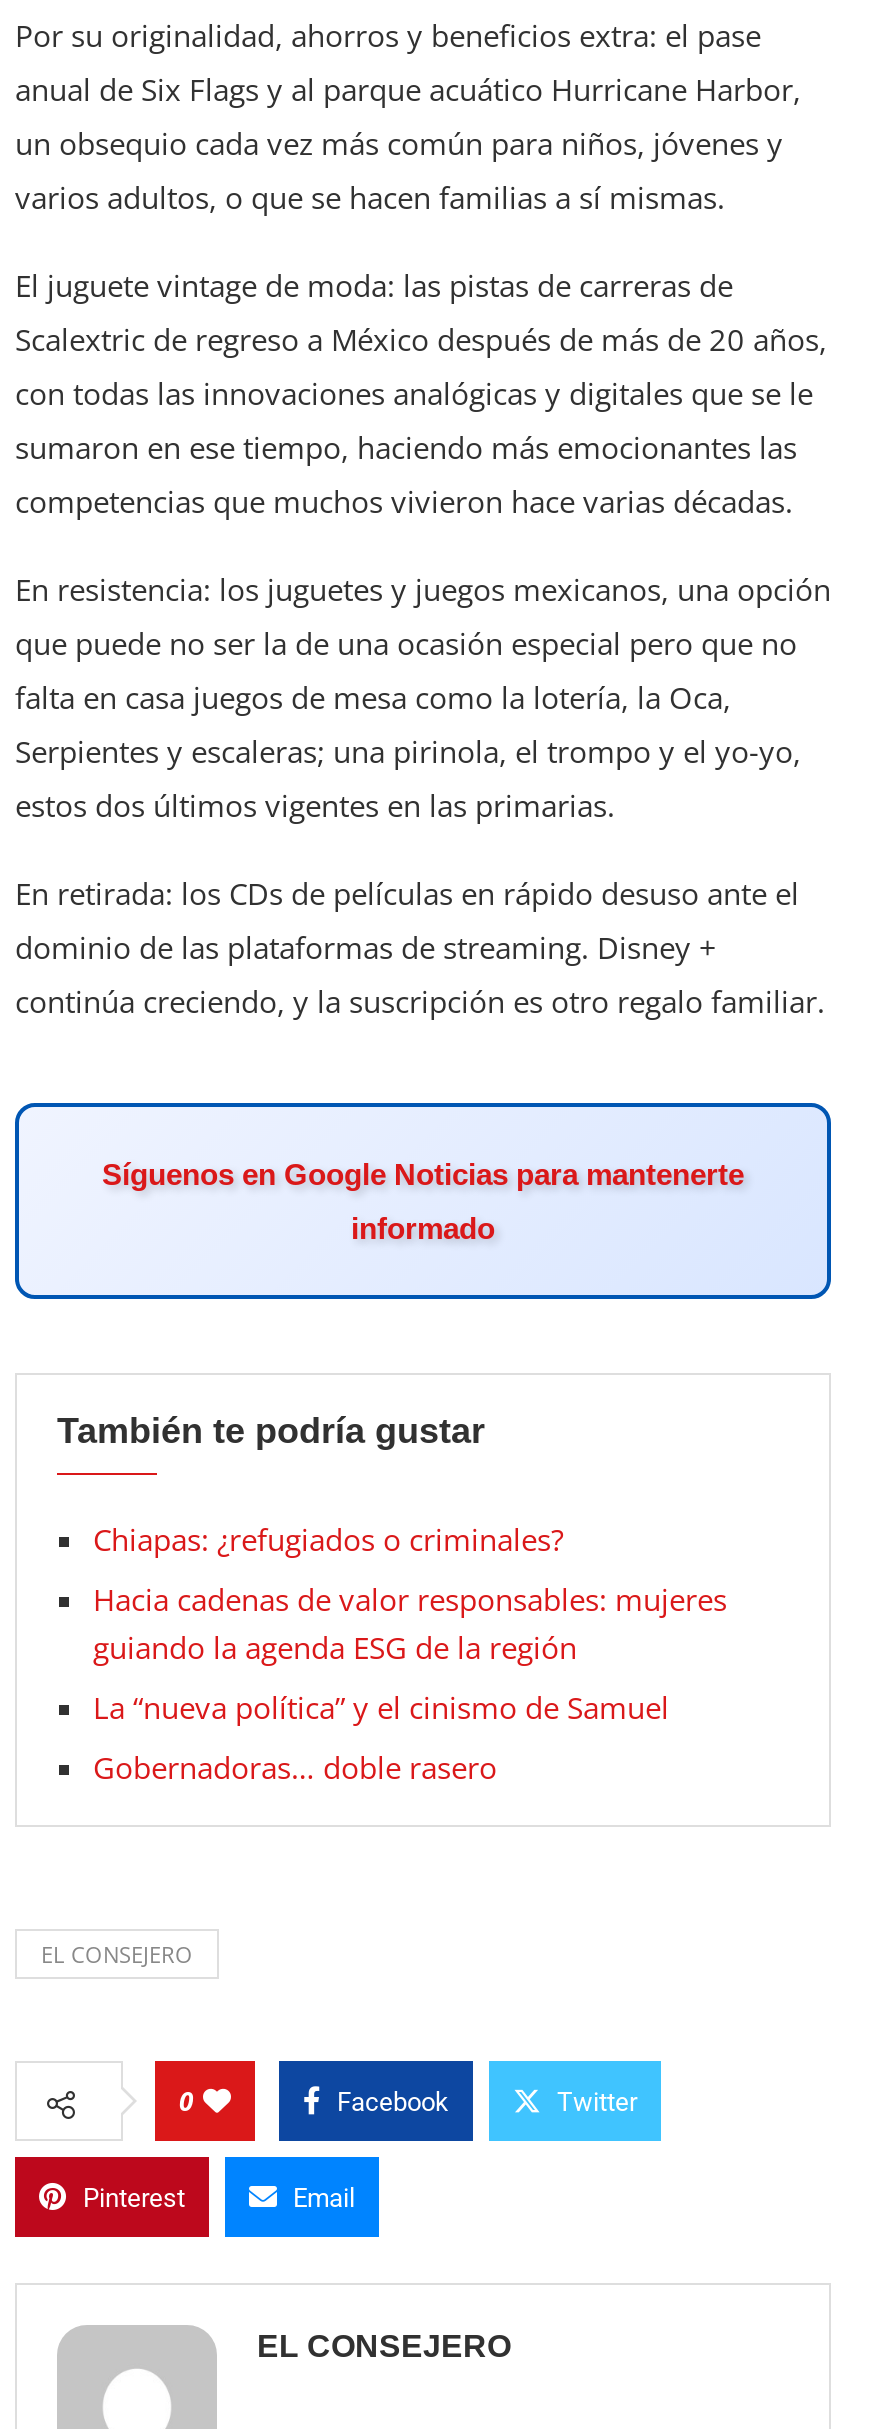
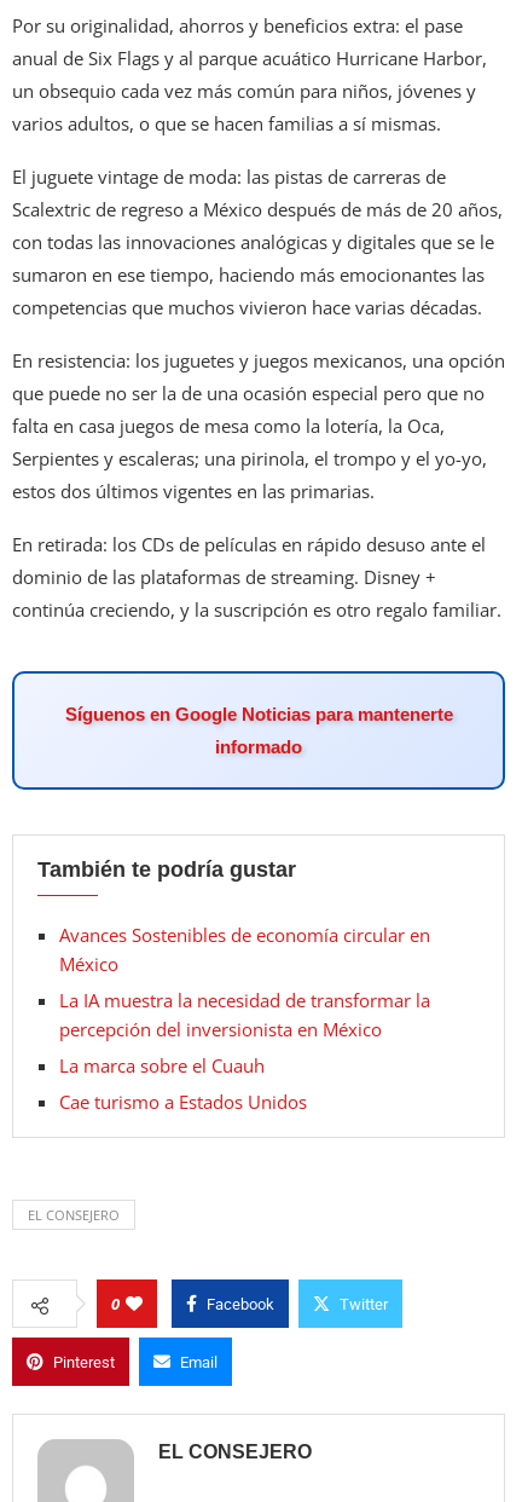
[93,1520,563,1560] Chiapas: ¿refugiados o criminales? -> [59,923,430,977] Avances Sostenibles de economía circular en | México
[93,1580,727,1668] Hacia cadenas de valor responsables: mujeres | guiando la agenda ESG de la región -> [59,989,430,1042] La IA muestra la necesidad de transformar la | percepción del inversionista en México
[93,1688,669,1728] La “nueva política” y el cinismo de Samuel -> [59,1054,265,1078] La marca sobre el Cuauh
[93,1748,497,1788] Gobernadoras… doble rasero -> [59,1090,307,1114] Cae turismo a Estados Unidos

